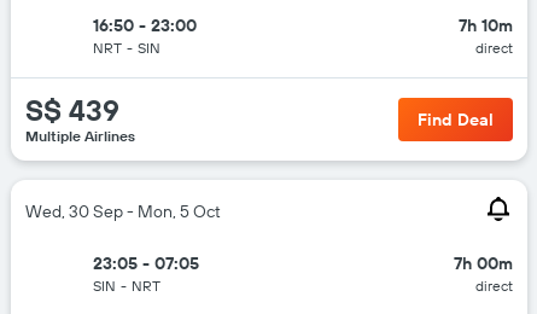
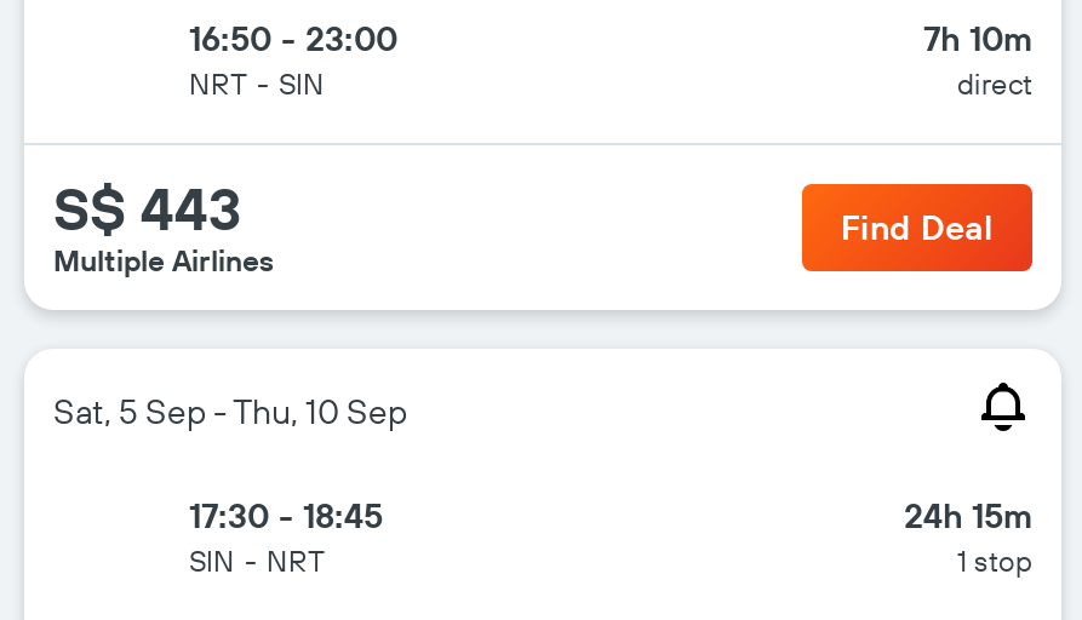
[25,92,119,128] S$ 439 -> [53,172,242,245] S$ 443
[25,200,221,222] Wed, 30 Sep - Mon, 5 Oct -> [53,390,407,434] Sat, 5 Sep - Thu, 10 Sep
[93,252,199,274] 23:05 - 07:05 -> [189,494,383,538] 17:30 - 18:45
[454,252,513,295] 7h 00m | direct -> [904,494,1032,579] 24h 15m | 1 stop

